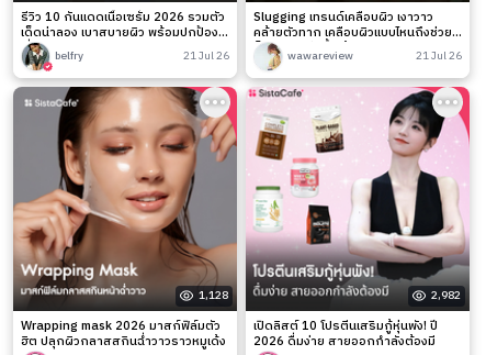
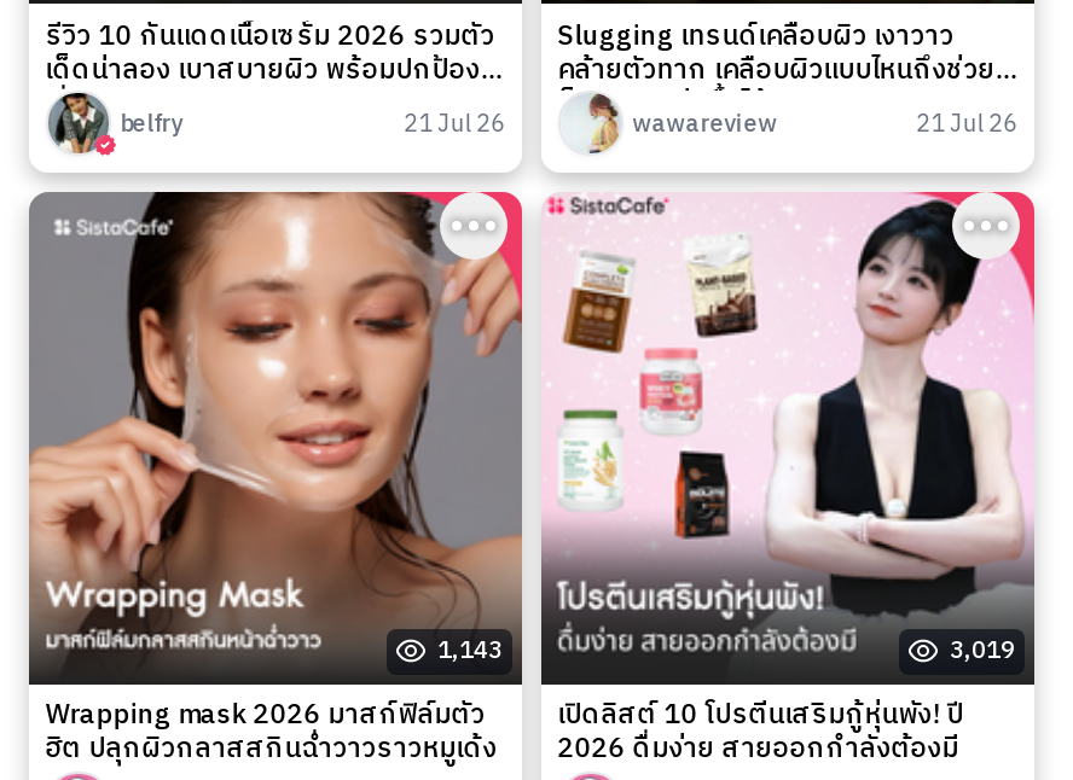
[199,287,228,305] 1,128 -> [437,631,503,670] 1,143
[431,287,461,305] 2,982 -> [950,631,1015,670] 3,019

